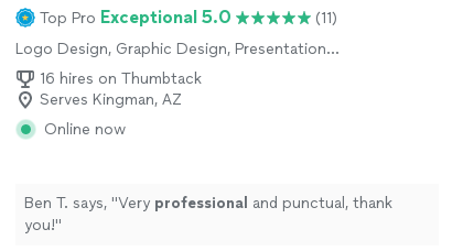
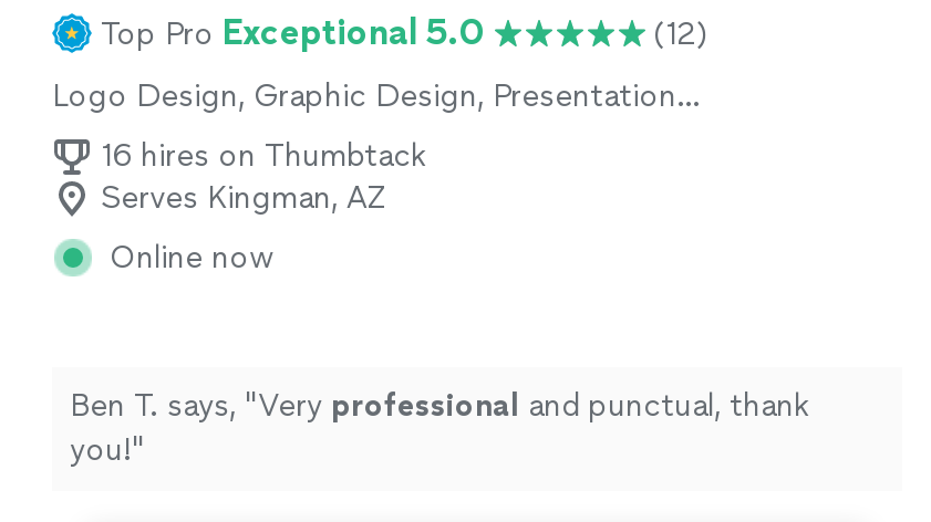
[315,8,337,27] (11) -> [654,15,707,52] (12)

